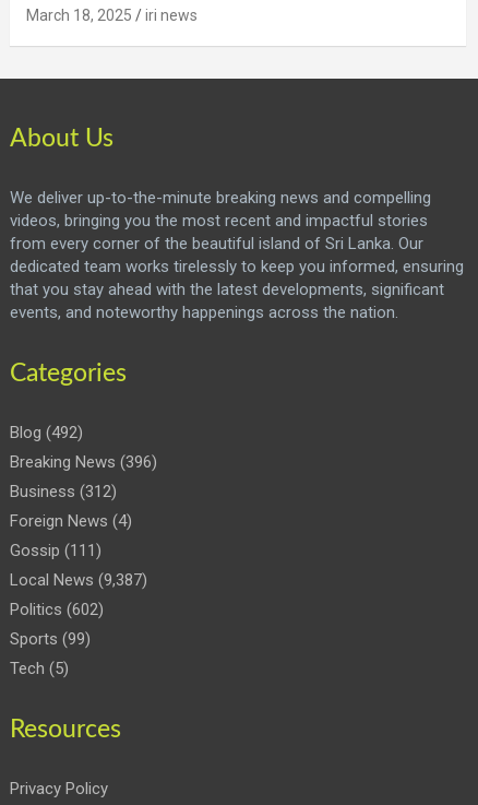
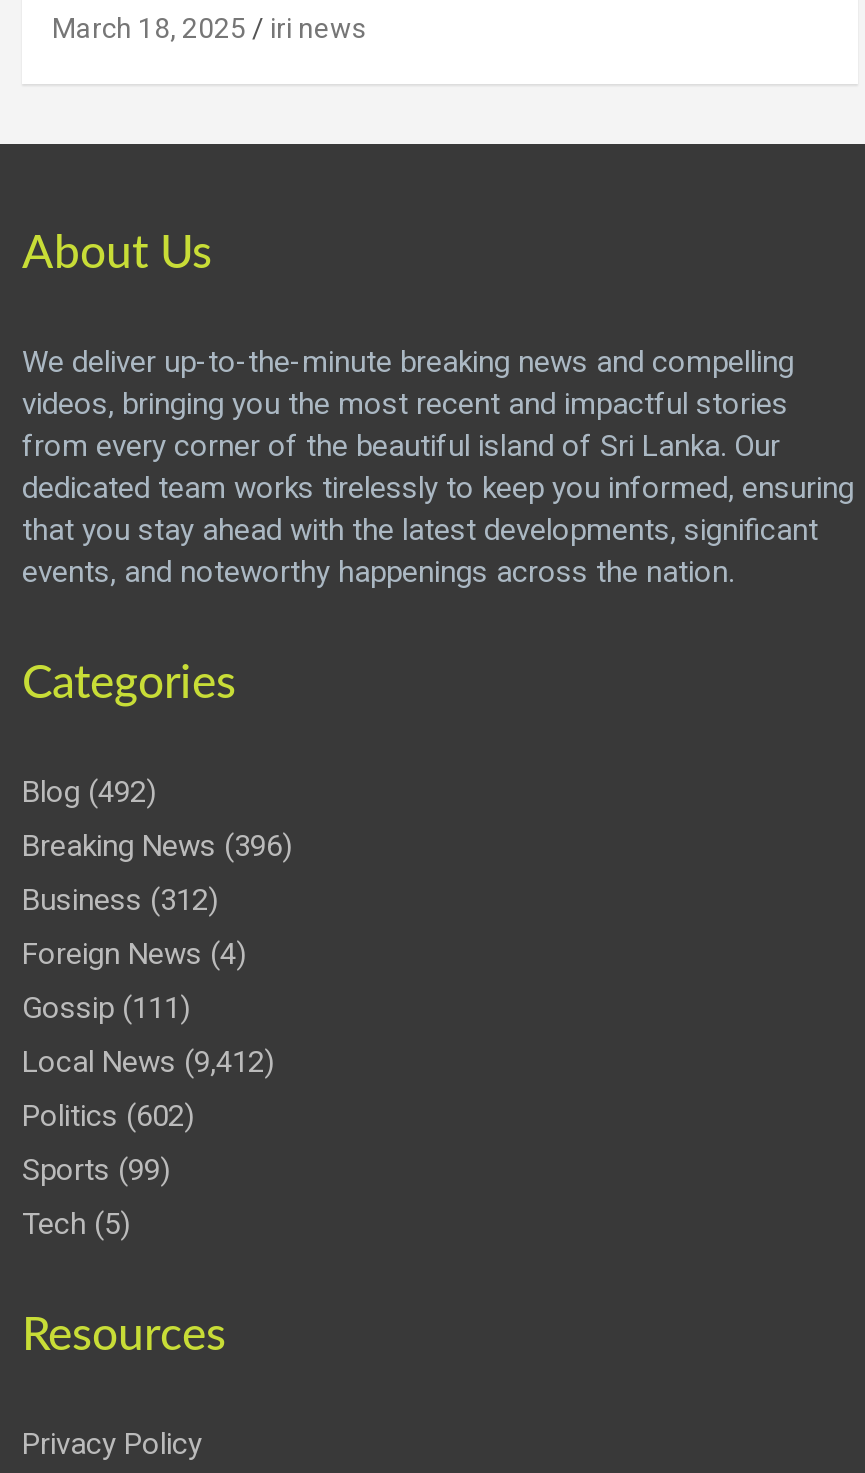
[10,570,147,590] Local News (9,387) -> [22,1044,274,1080] Local News (9,412)

